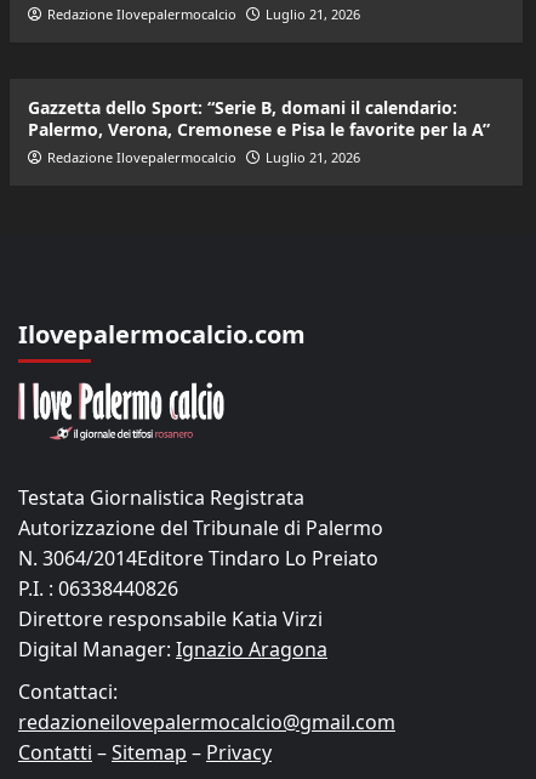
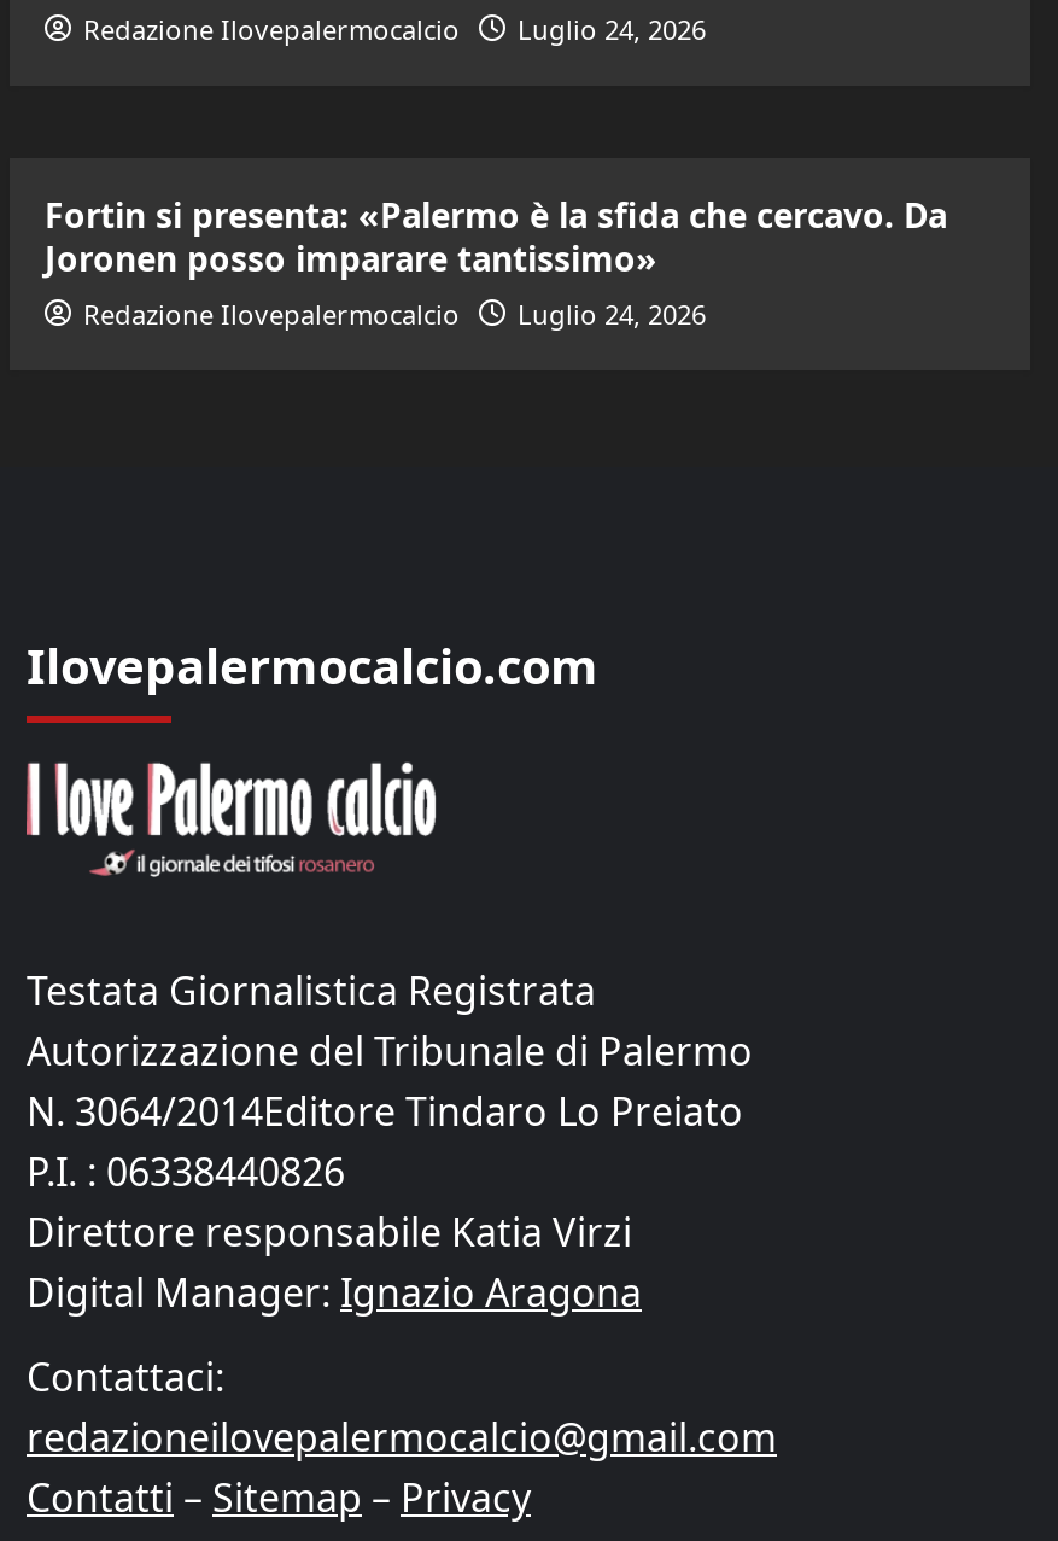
[47,5,360,23] Redazione Ilovepalermocalcio Luglio 21, 2026 -> [83,10,706,47] Redazione Ilovepalermocalcio Luglio 24, 2026
[27,96,489,141] Gazzetta dello Sport: “Serie B, domani il calendario: | Palermo, Verona, Cremonese e Pisa le favorite per la A” -> [45,191,947,281] Fortin si presenta: «Palermo è la sfida che cercavo. Da | Joronen posso imparare tantissimo»
[47,148,360,167] Redazione Ilovepalermocalcio Luglio 21, 2026 -> [83,295,706,331] Redazione Ilovepalermocalcio Luglio 24, 2026

